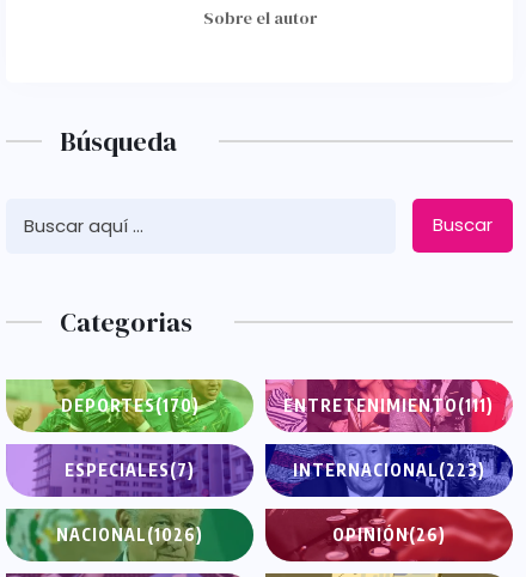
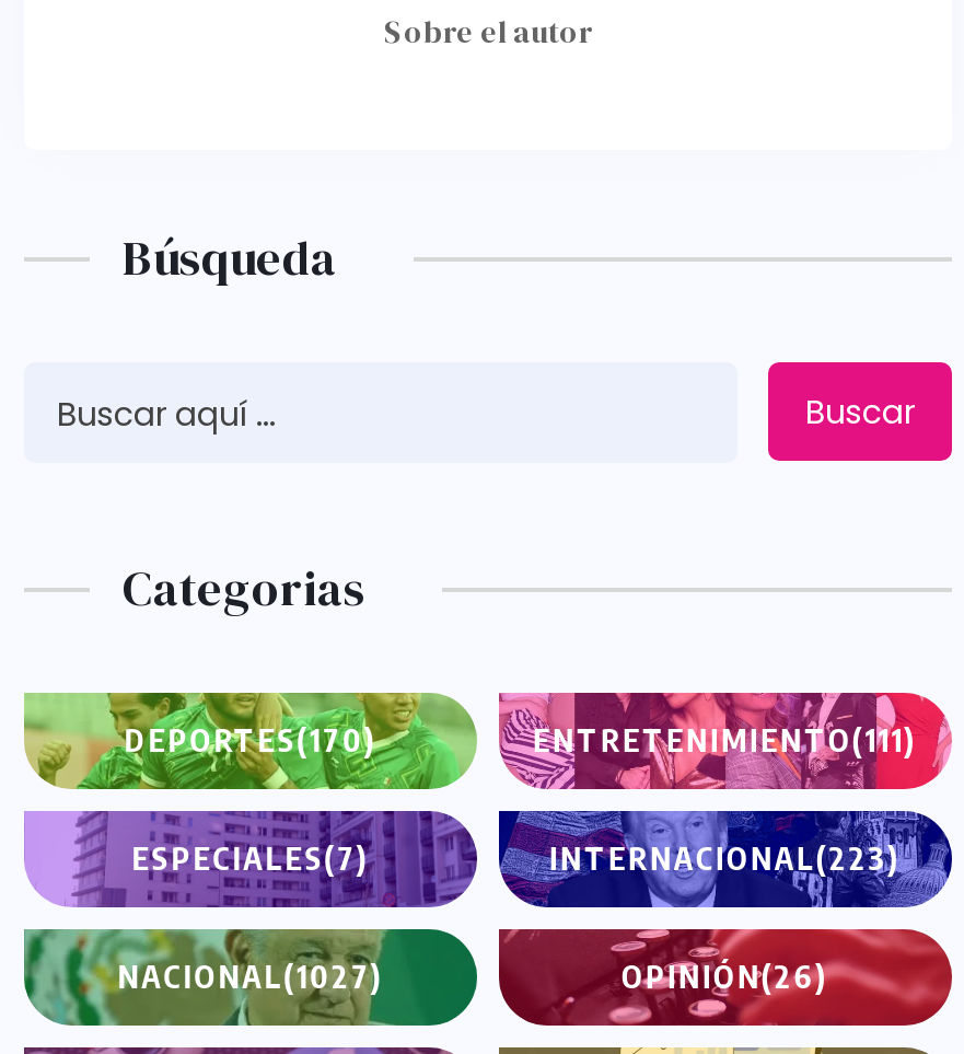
[56,524,203,544] NACIONAL(1026) -> [117,957,384,994] NACIONAL(1027)

